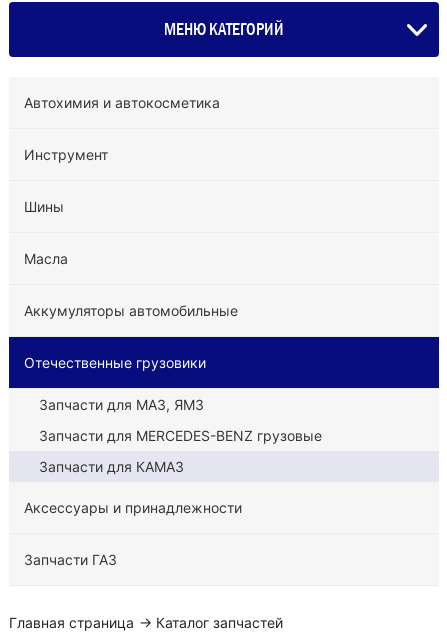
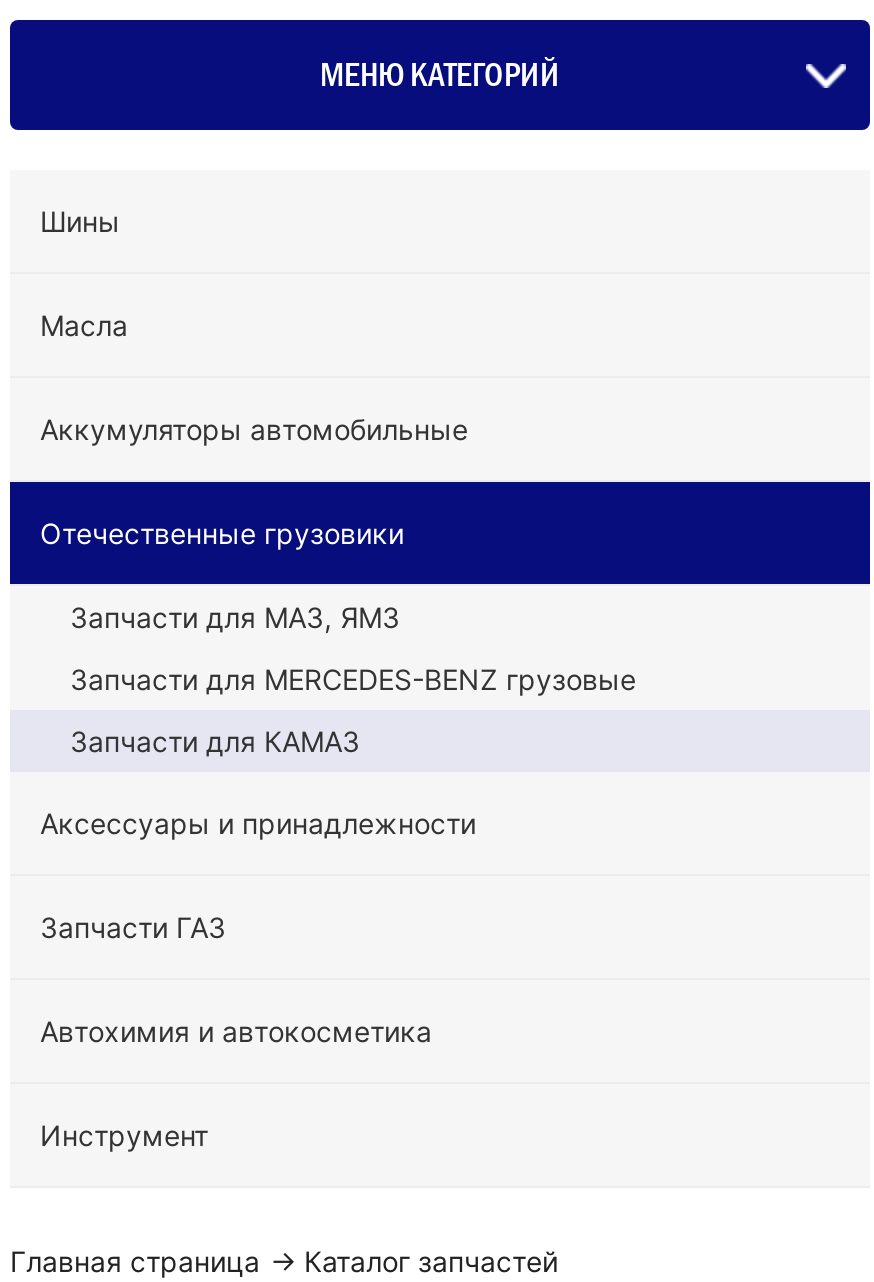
moved [24,94,220,163] -> [40,1014,432,1152]: Автохимия и автокосметика | Инструмент
moved [24,198,322,568] -> [40,204,636,944]: Шины | Масла | Аккумуляторы автомобильные | ... | Аксессуары и принадлежности | Запчасти ГАЗ

